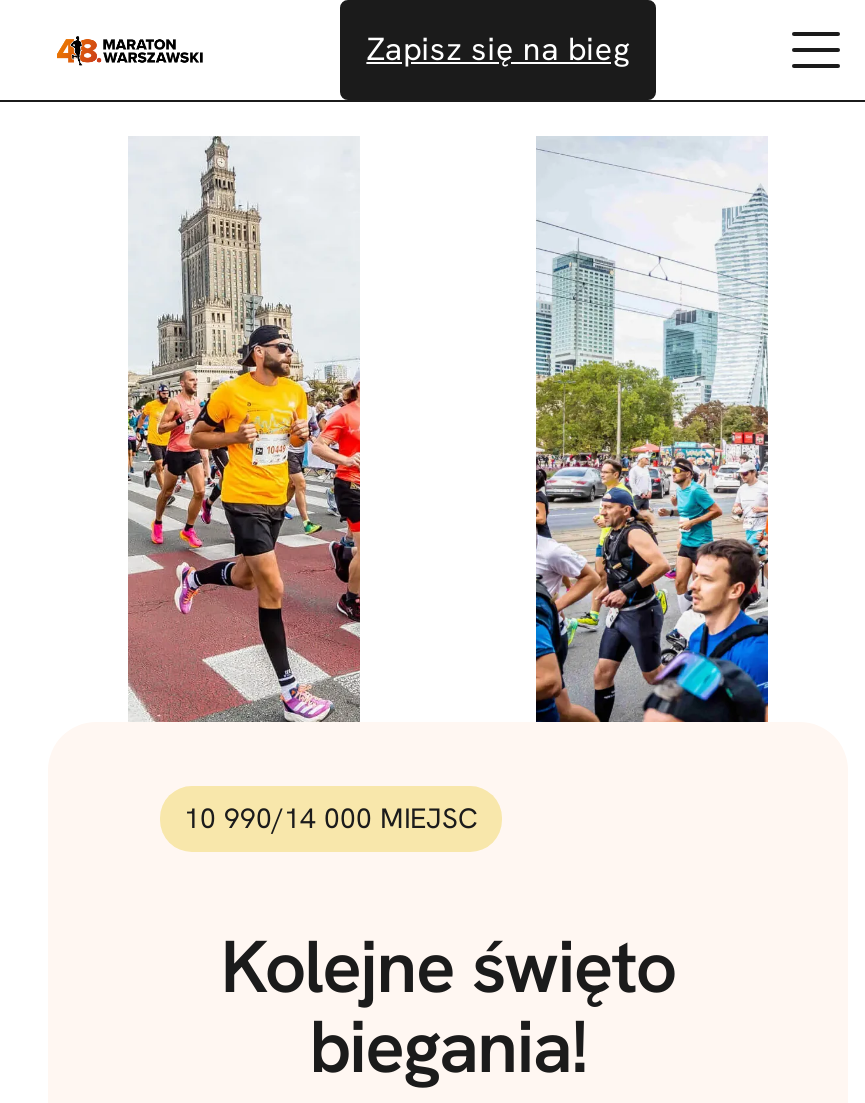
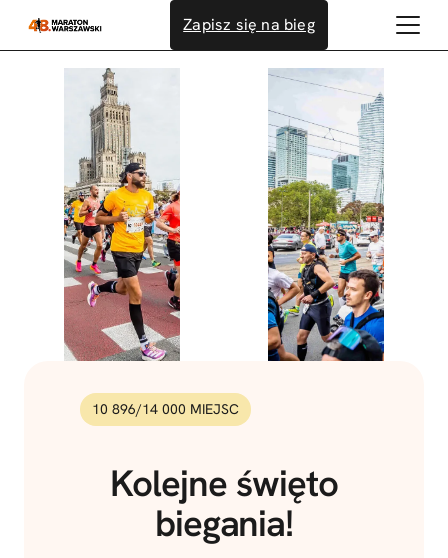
[184,800,478,836] 10 990/14 000 MIEJSC -> [92,400,239,418] 10 896/14 000 MIEJSC

